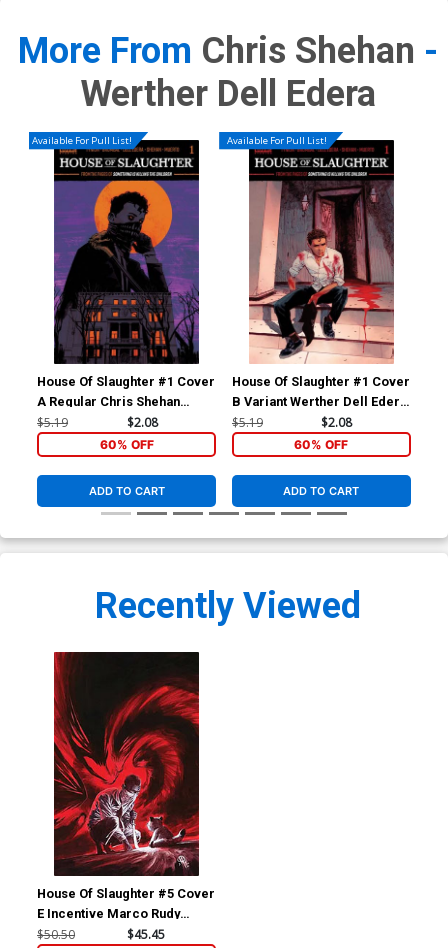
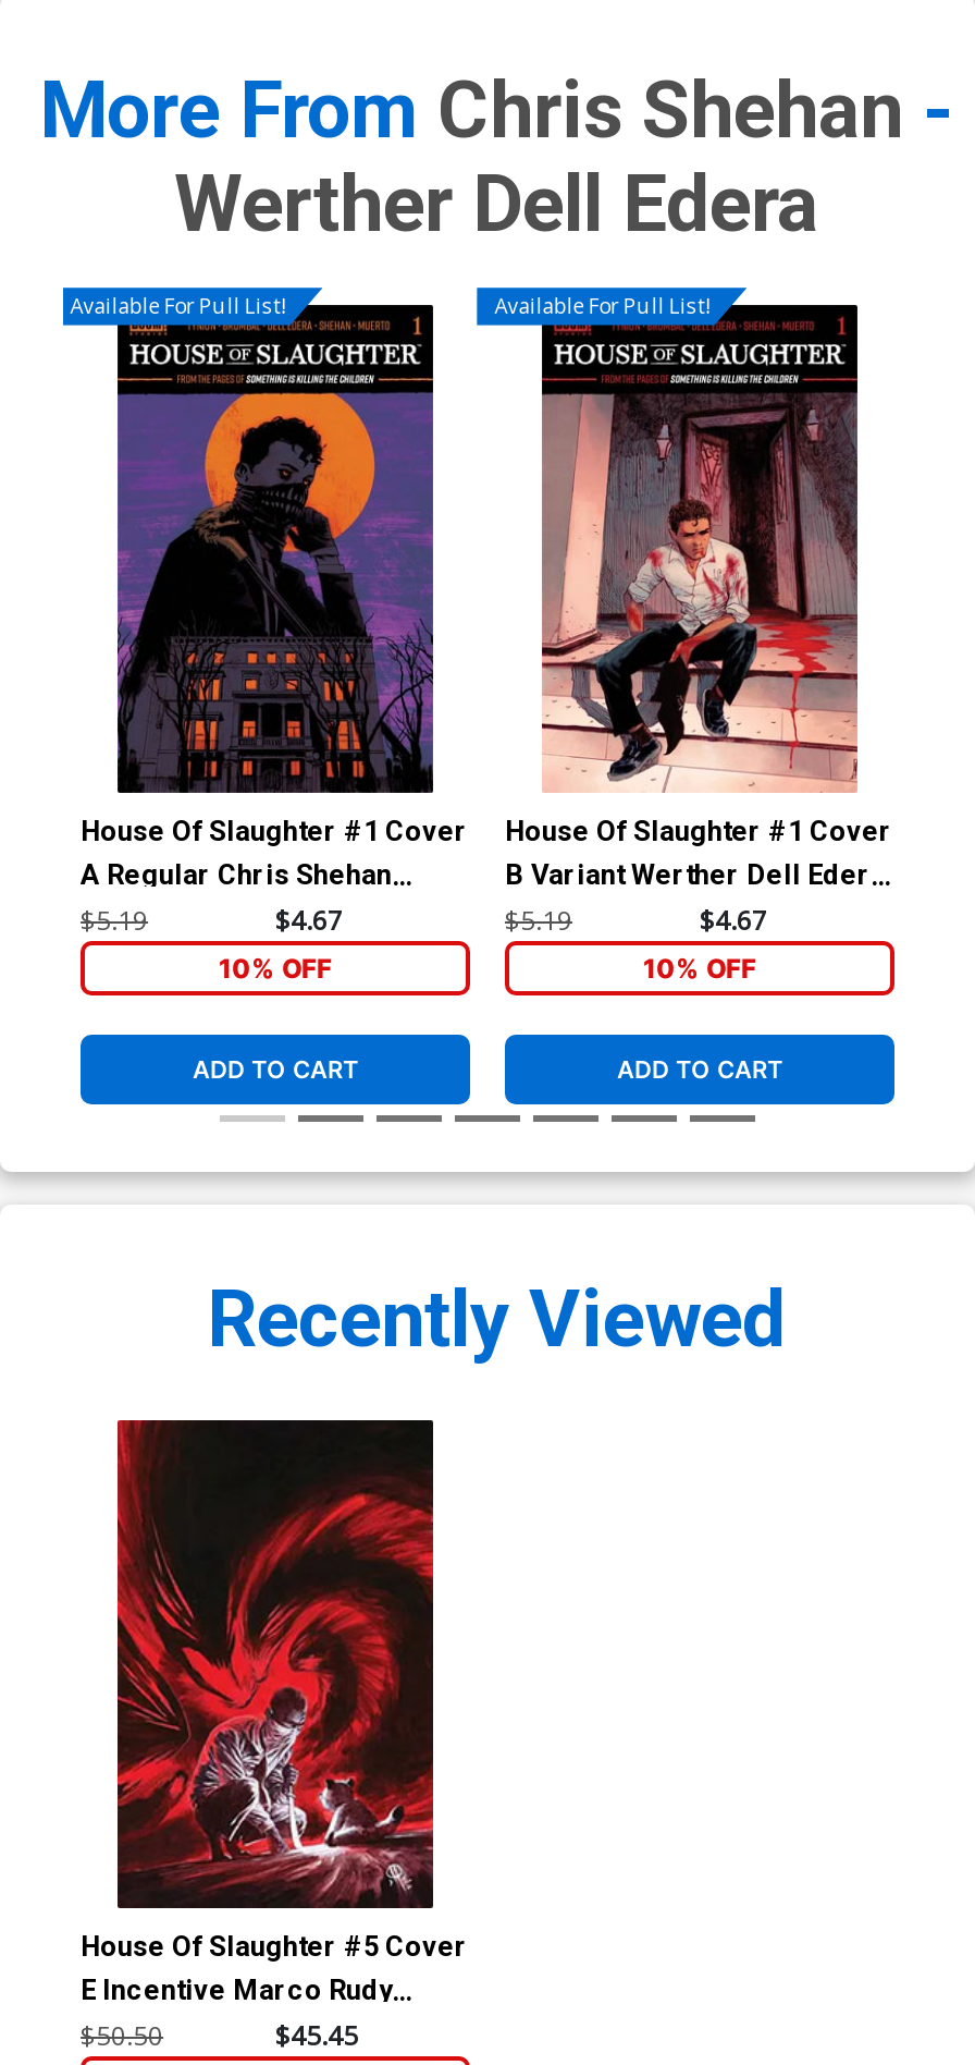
[126,414,157,431] $2.08 -> [275,902,343,939] $4.67
[321,414,352,431] $2.08 -> [700,902,767,939] $4.67
[99,437,153,452] 60% OFF -> [219,952,332,984] 10% OFF
[294,437,348,452] 60% OFF -> [643,952,756,984] 10% OFF

